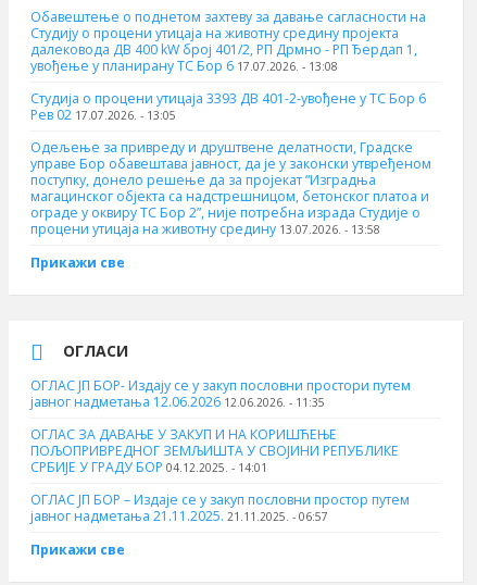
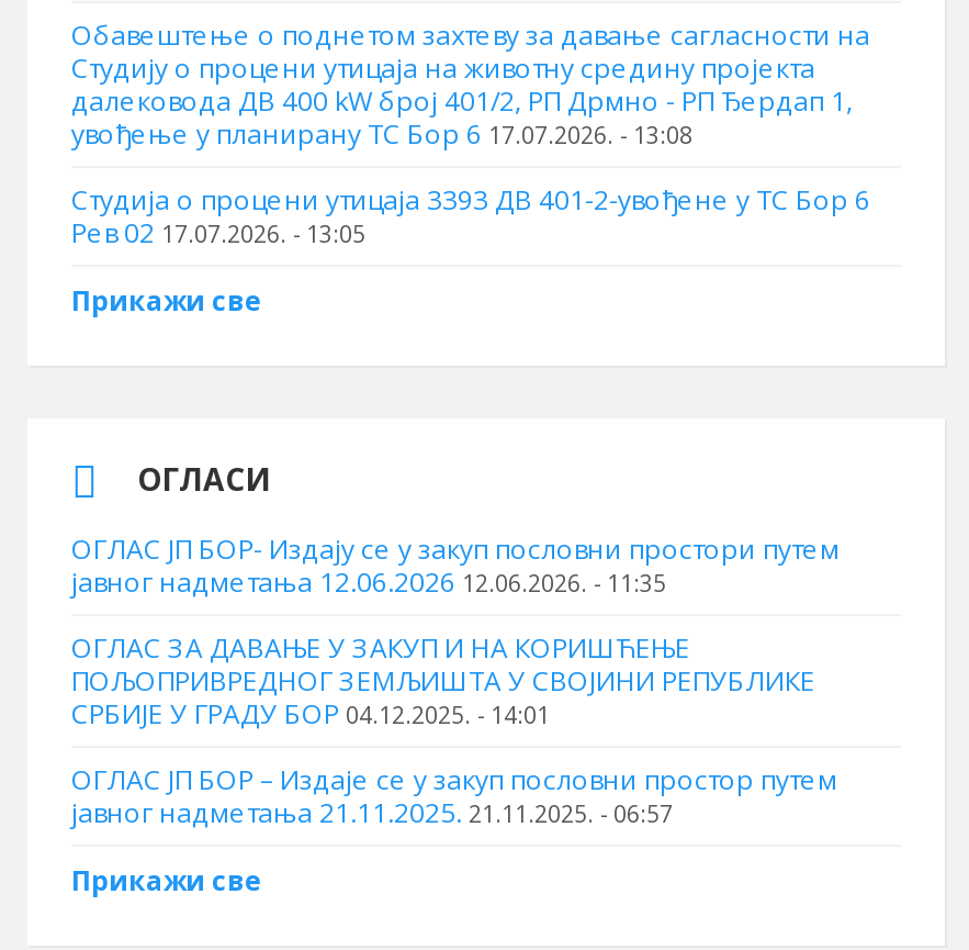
[30,138,431,238] Одељење за привреду и друштвене делатности, Градске | управе Бор обавештава јавност, да је у законски утвређеном | поступку, донело решење да за пројекат “Изградња | магацинског објекта са надстрешницом, бетонског платоа и | ограде у оквиру ТС Бор 2”, није потребна израда Студије о | процени утицаја на животну средину 13.07.2026. - 13:58 -> none

